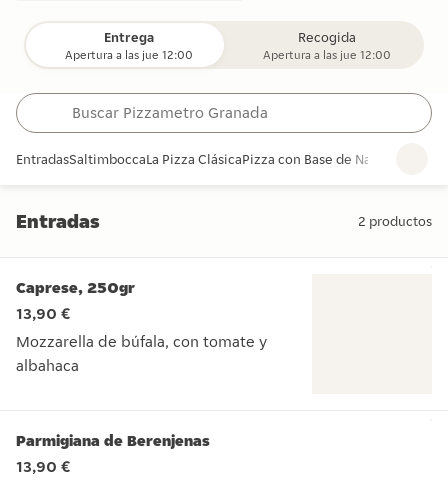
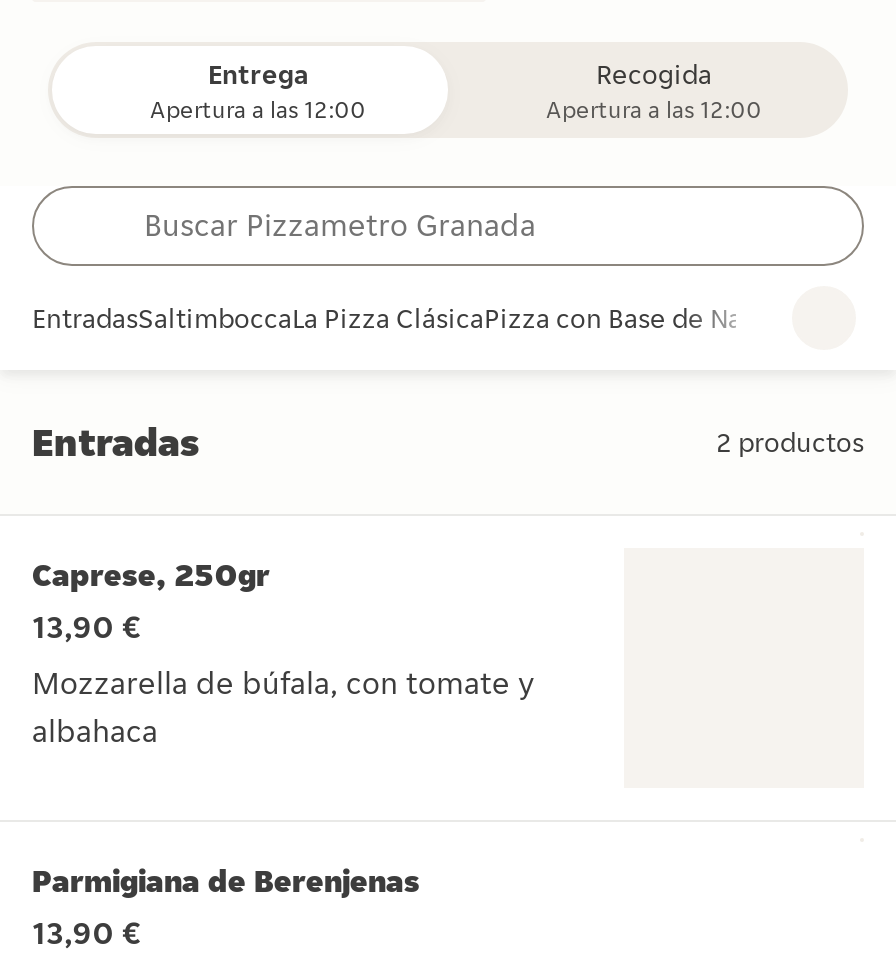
[65,47,193,62] Apertura a las jue 12:00 -> [150,94,366,124] Apertura a las 12:00
[263,47,391,62] Apertura a las jue 12:00 -> [546,94,762,124] Apertura a las 12:00

